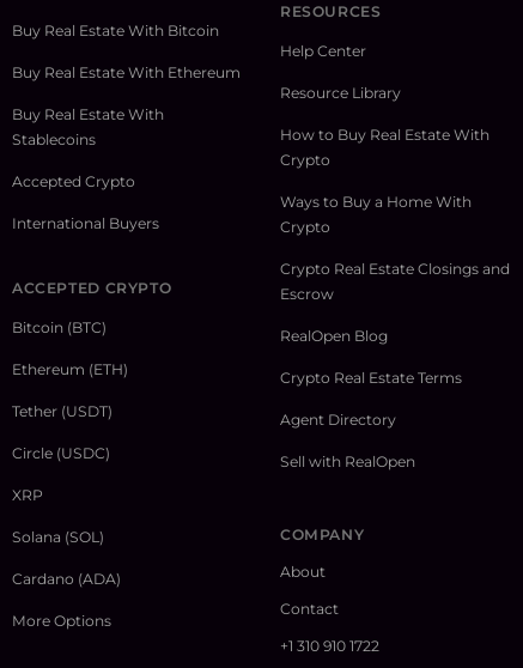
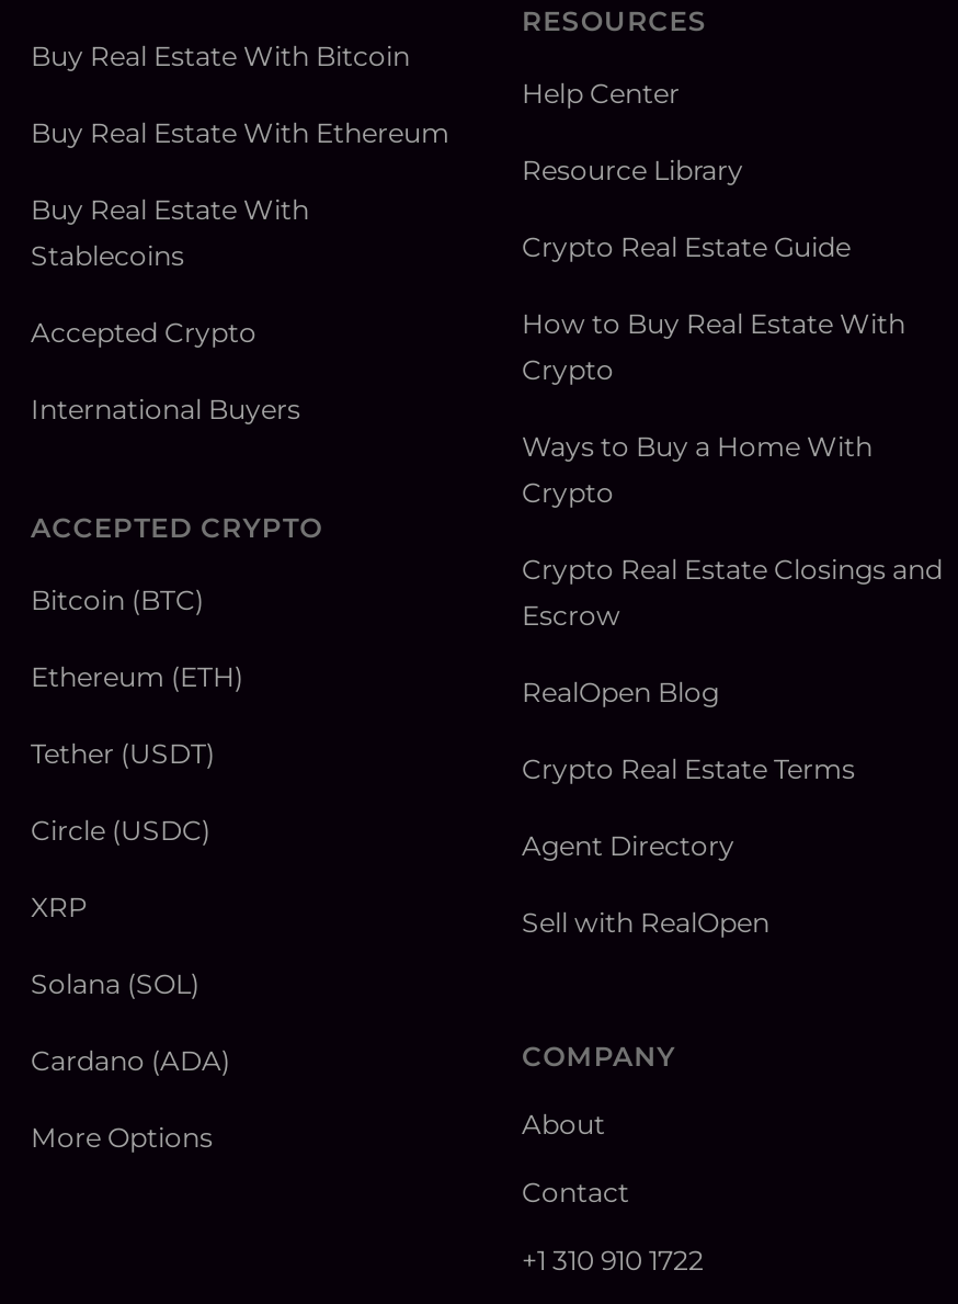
none -> [522,231,851,264] Crypto Real Estate Guide

